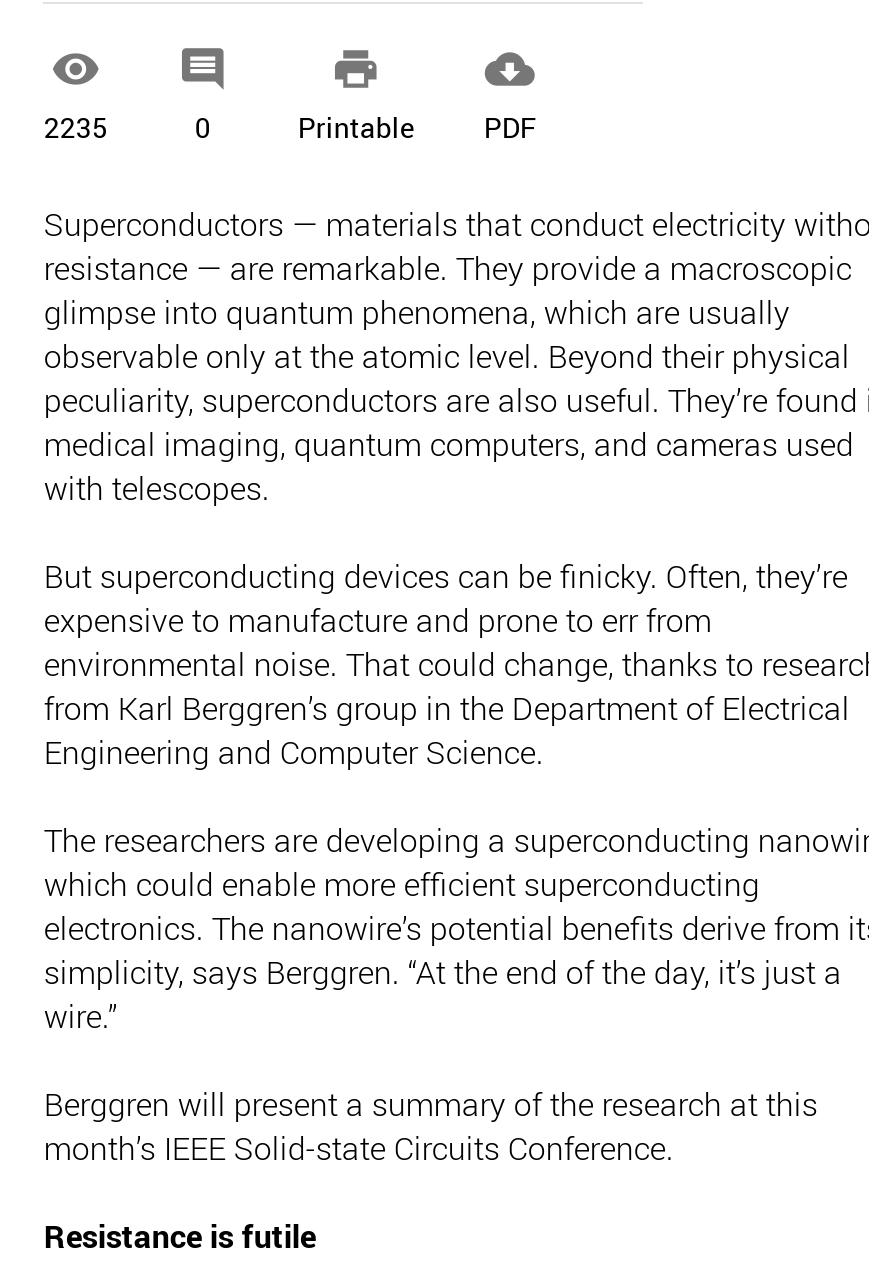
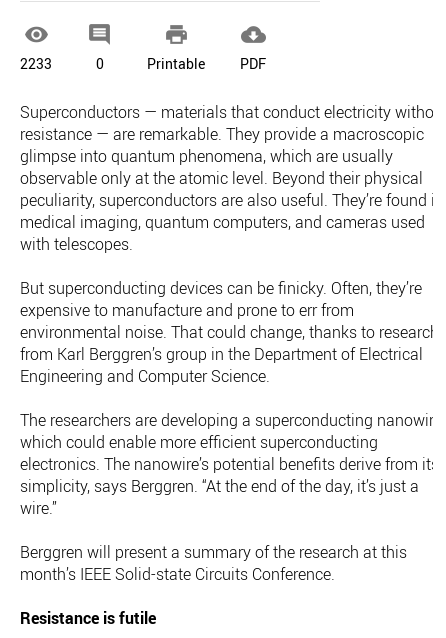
[44,108,108,146] 2235 -> [20,54,52,73] 2233

